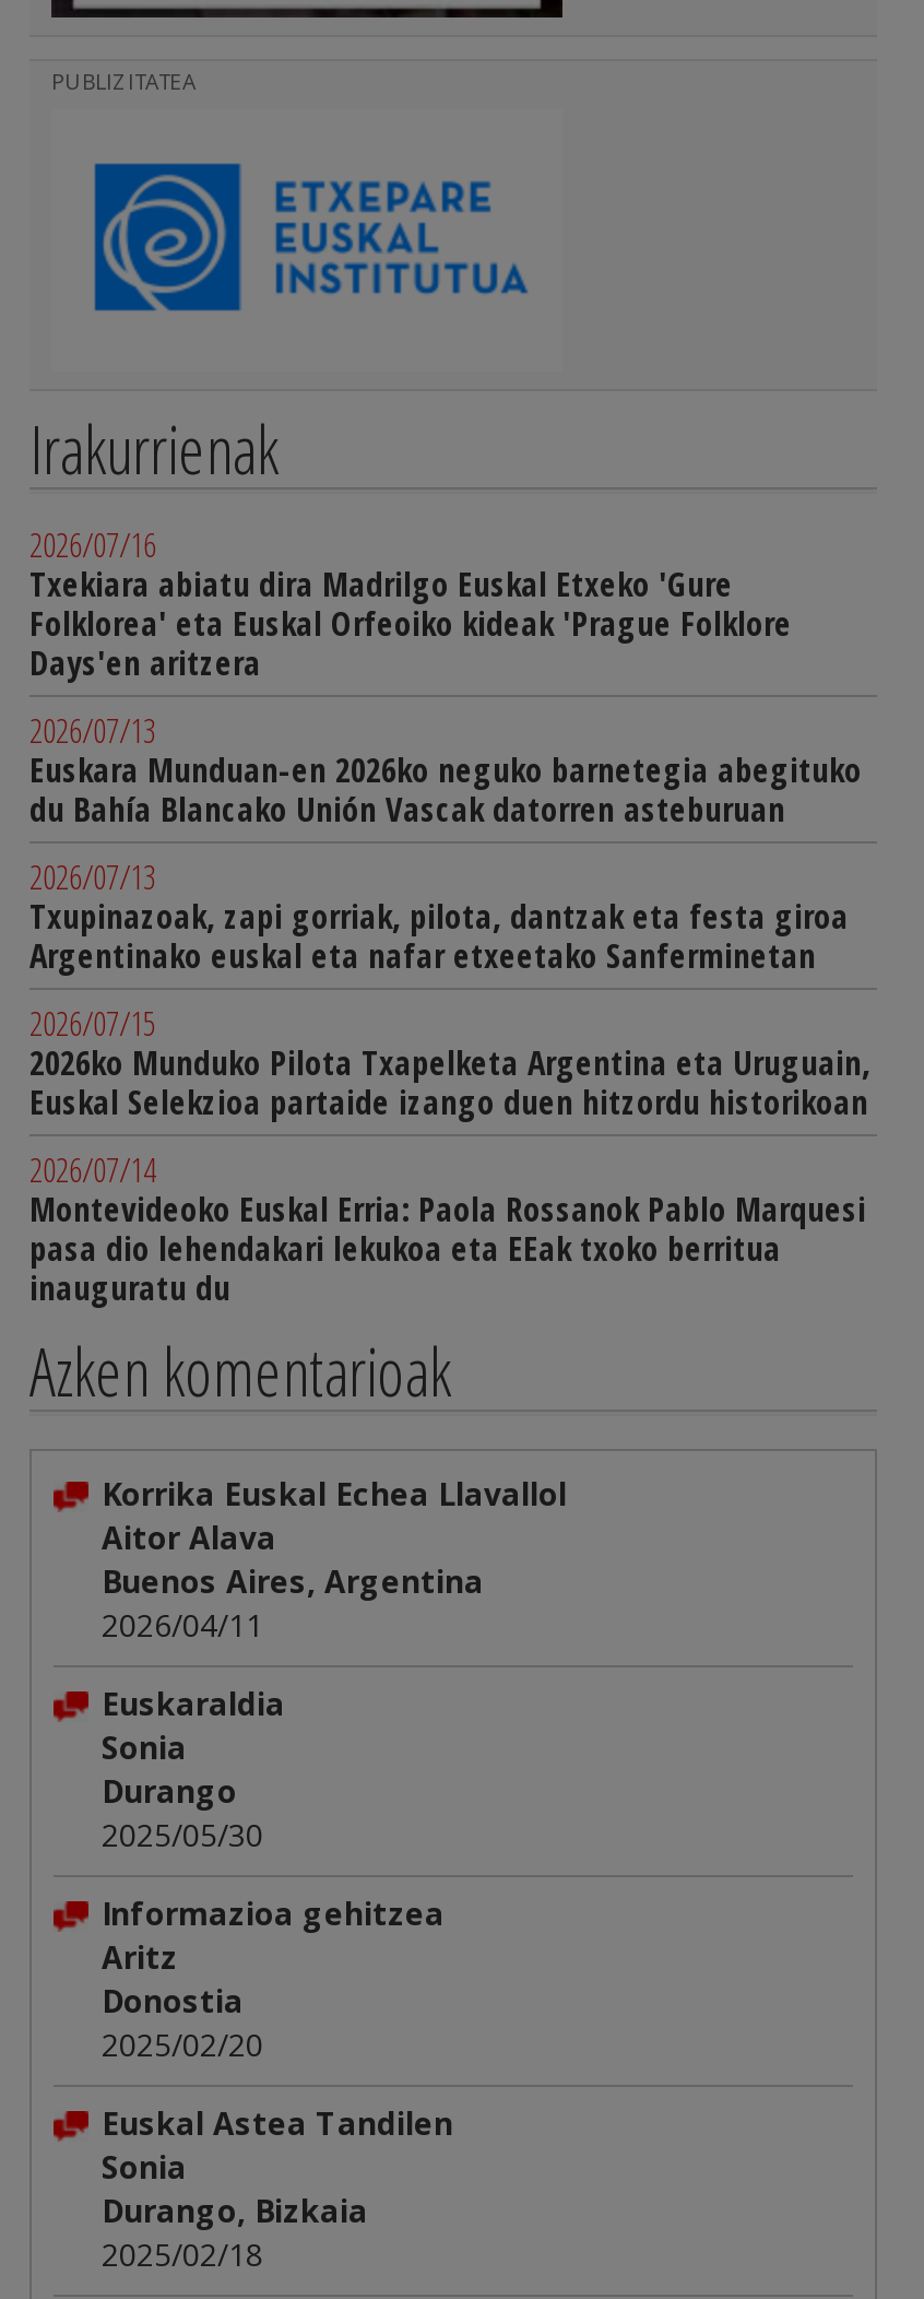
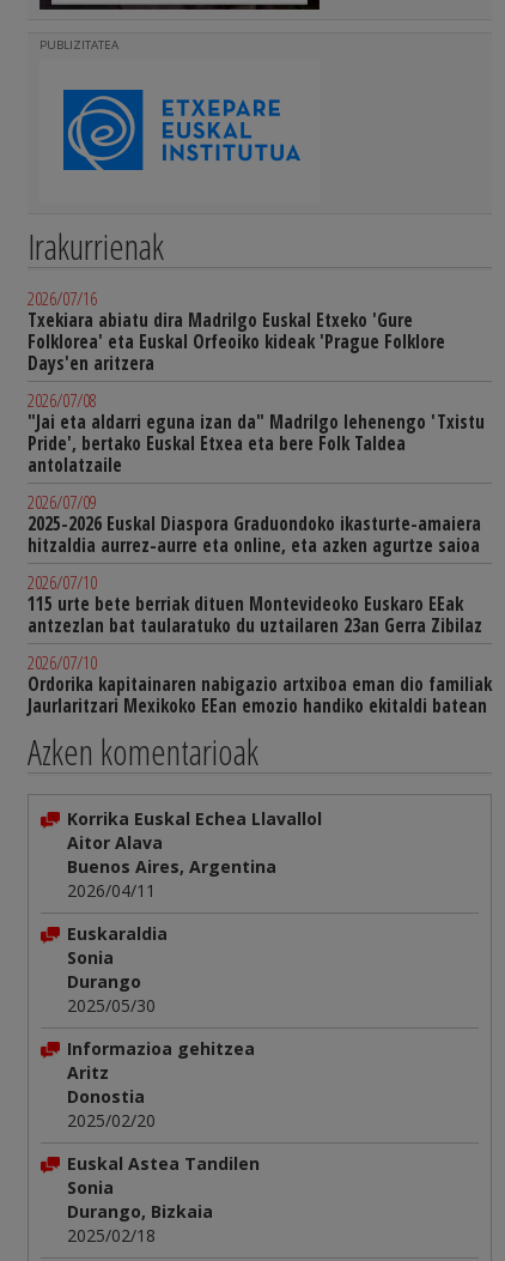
[29,708,862,832] 2026/07/13 | Euskara Munduan-en 2026ko neguko barnetegia abegituko | du Bahía Blancako Unión Vascak datorren asteburuan -> [28,388,485,478] 2026/07/08 | "Jai eta aldarri eguna izan da" Madrilgo lehenengo 'Txistu | Pride', bertako Euskal Etxea eta bere Folk Taldea | antolatzaile
[29,854,849,979] 2026/07/13 | Txupinazoak, zapi gorriak, pilota, dantzak eta festa giroa | Argentinako euskal eta nafar etxeetako Sanferminetan -> [28,490,481,558] 2026/07/09 | 2025-2026 Euskal Diaspora Graduondoko ikasturte-amaiera | hitzaldia aurrez-aurre eta online, eta azken agurtze saioa
[29,1001,870,1125] 2026/07/15 | 2026ko Munduko Pilota Txapelketa Argentina eta Uruguain, | Euskal Selekzioa partaide izango duen hitzordu historikoan -> [28,570,482,638] 2026/07/10 | 115 urte bete berriak dituen Montevideoko Euskaro EEak | antzezlan bat taularatuko du uztailaren 23an Gerra Zibilaz
[29,1147,866,1311] 2026/07/14 | Montevideoko Euskal Erria: Paola Rossanok Pablo Marquesi | pasa dio lehendakari lekukoa eta EEak txoko berritua | inauguratu du -> [28,650,492,718] 2026/07/10 | Ordorika kapitainaren nabigazio artxiboa eman dio familiak | Jaurlaritzari Mexikoko EEan emozio handiko ekitaldi batean

